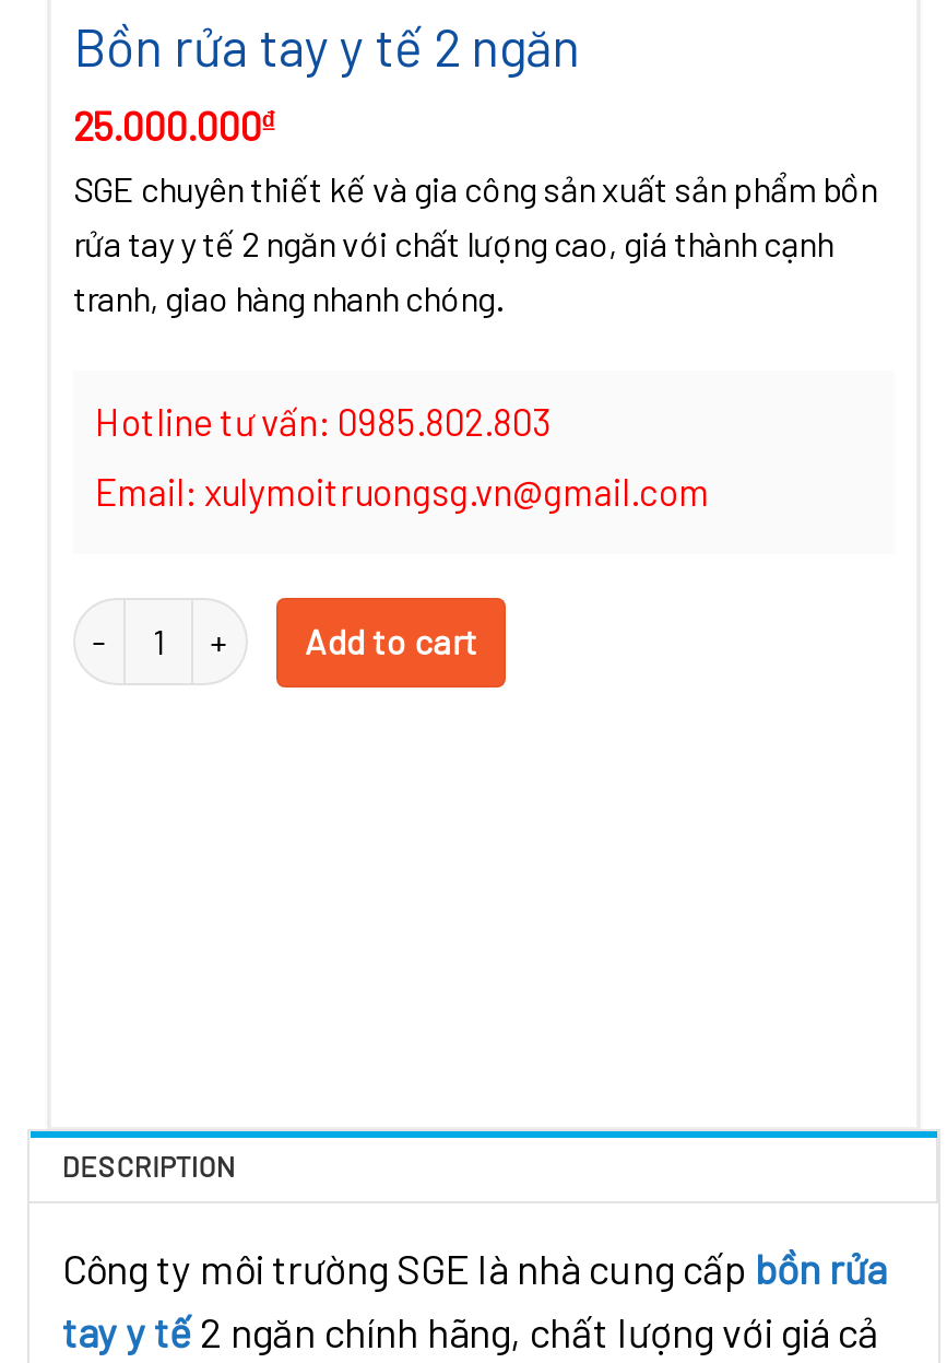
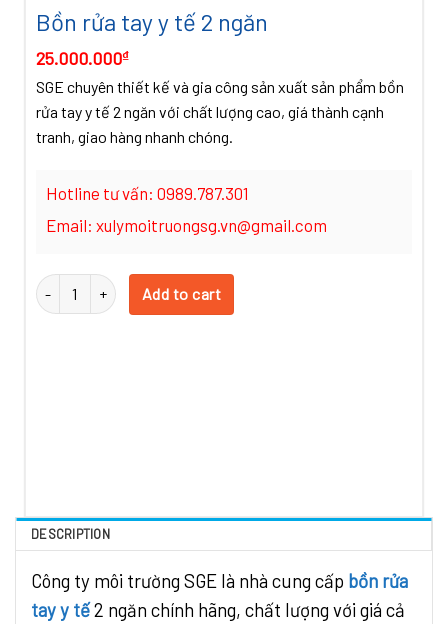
[95,398,552,442] Hotline tư vấn: 0985.802.803 -> [46,183,249,203] Hotline tư vấn: 0989.787.301

